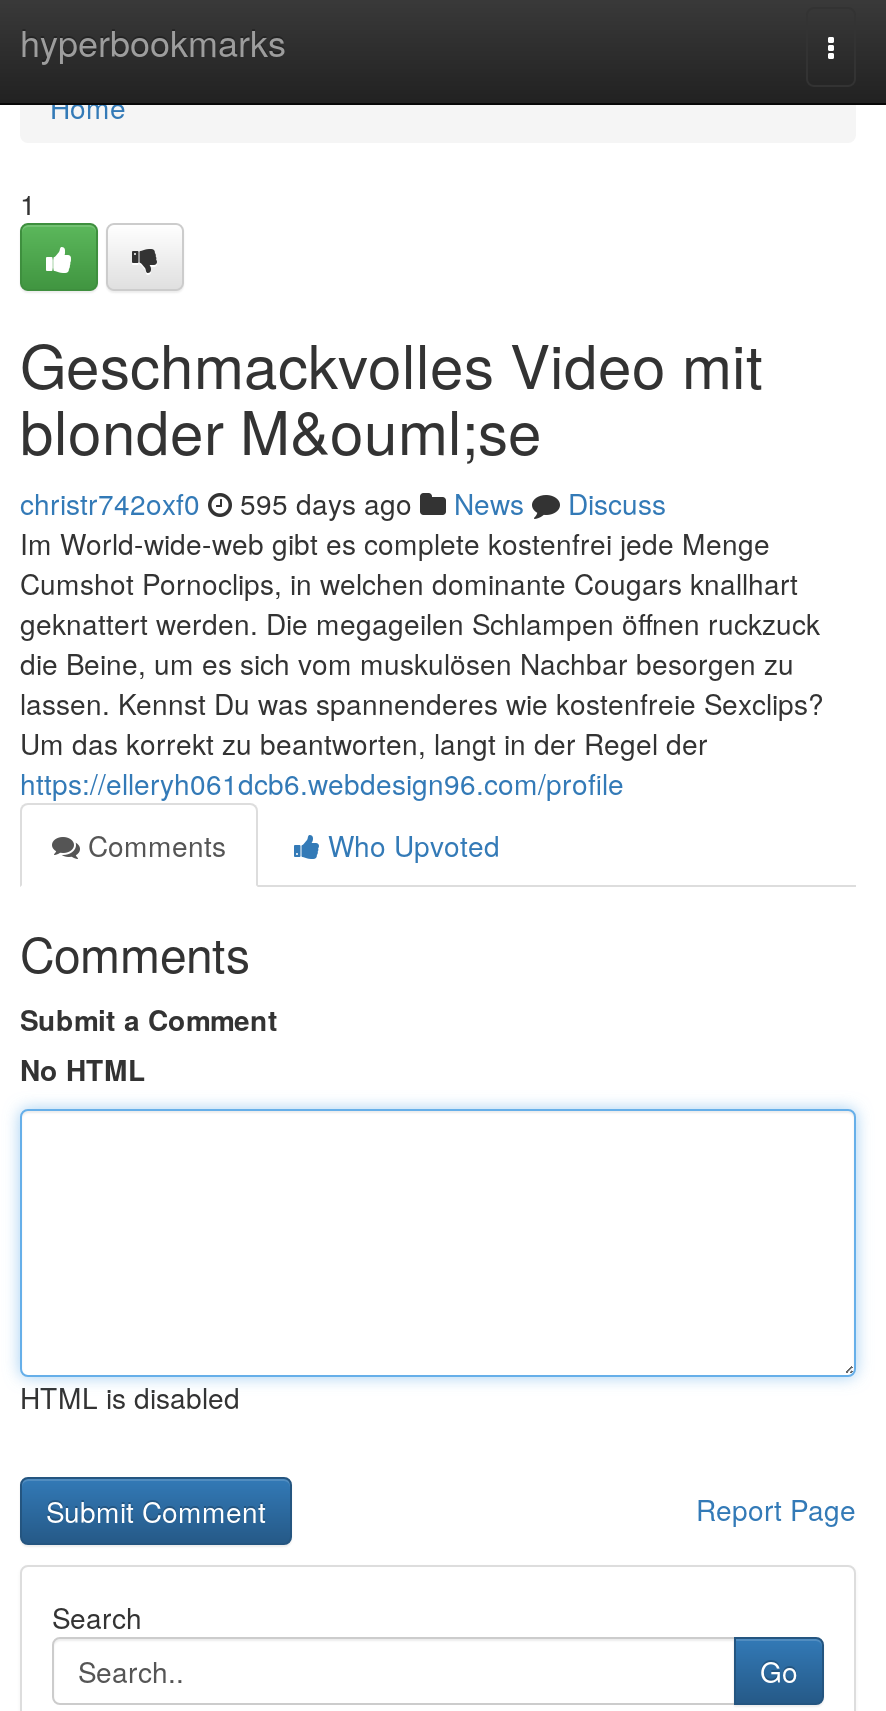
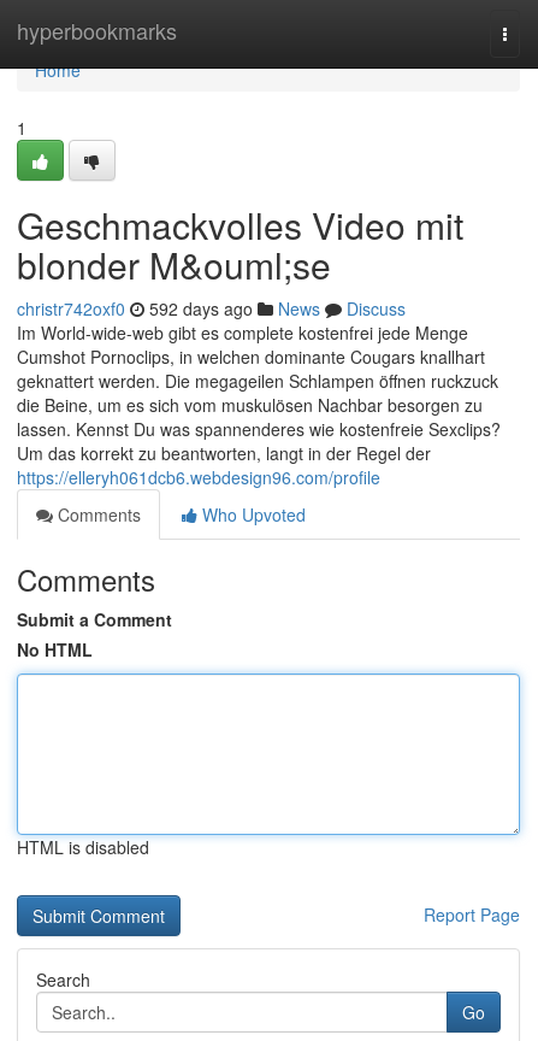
[20,483,666,523] christr742oxf0 595 days ago News Discuss -> [17,296,406,320] christr742oxf0 592 days ago News Discuss

